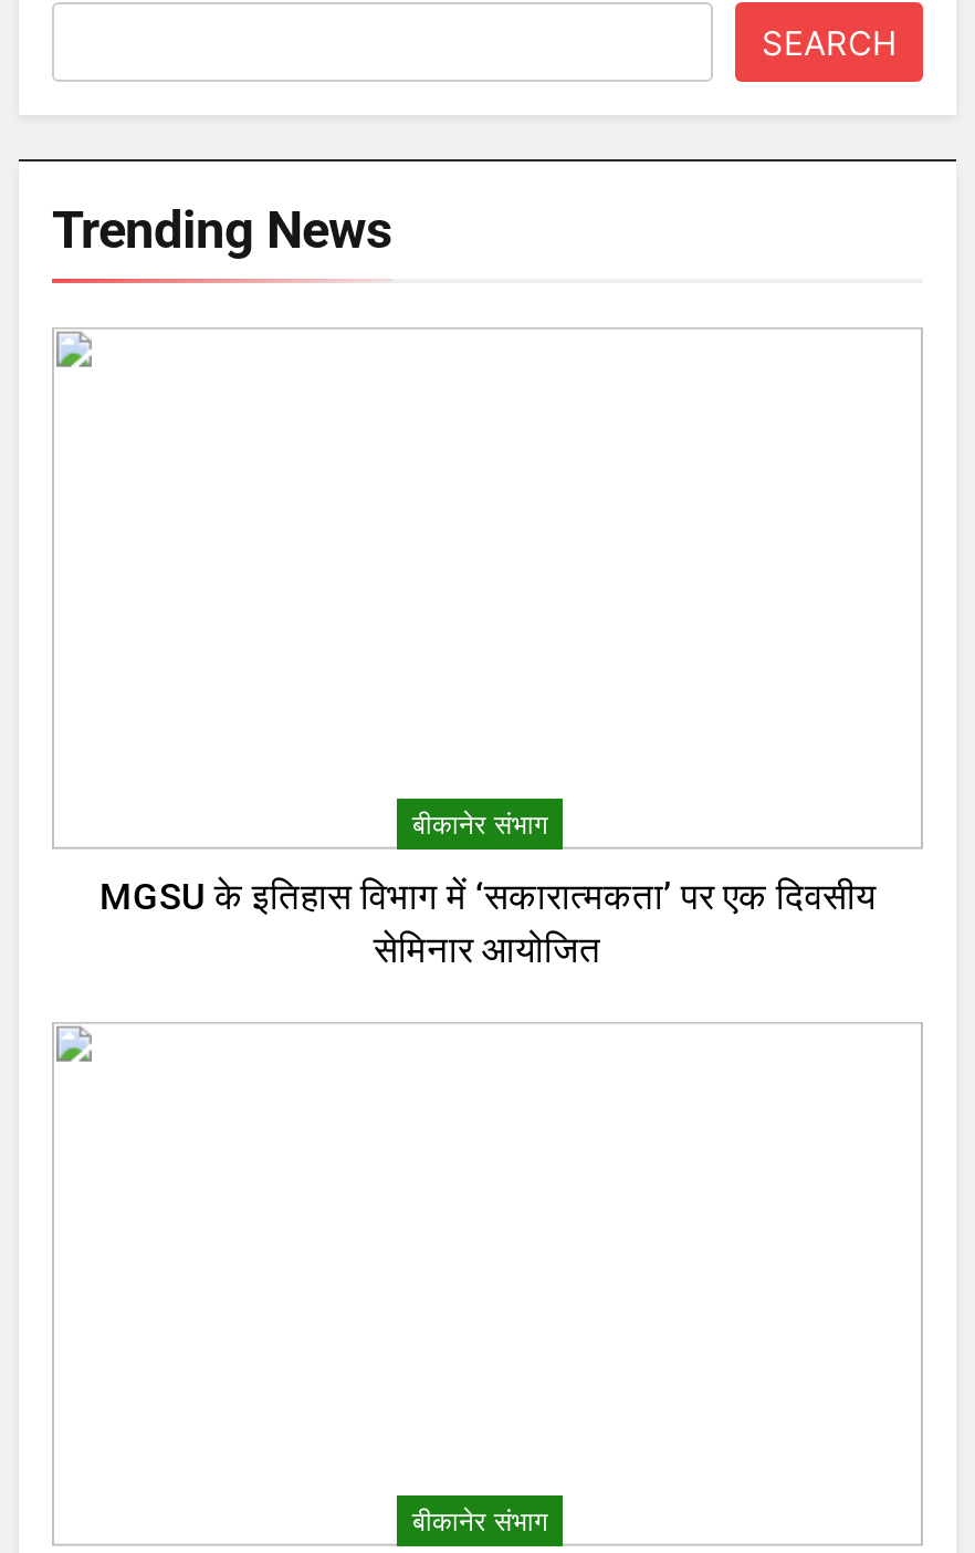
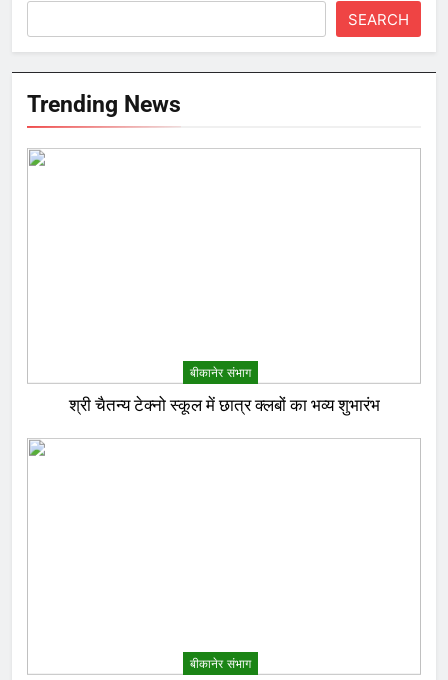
[99,877,876,972] MGSU के इतिहास विभाग में ‘सकारात्मकता’ पर एक दिवसीय | सेमिनार आयोजित -> [68,396,379,415] श्री चैतन्य टेक्नो स्कूल में छात्र क्लबों का भव्य शुभारंभ

